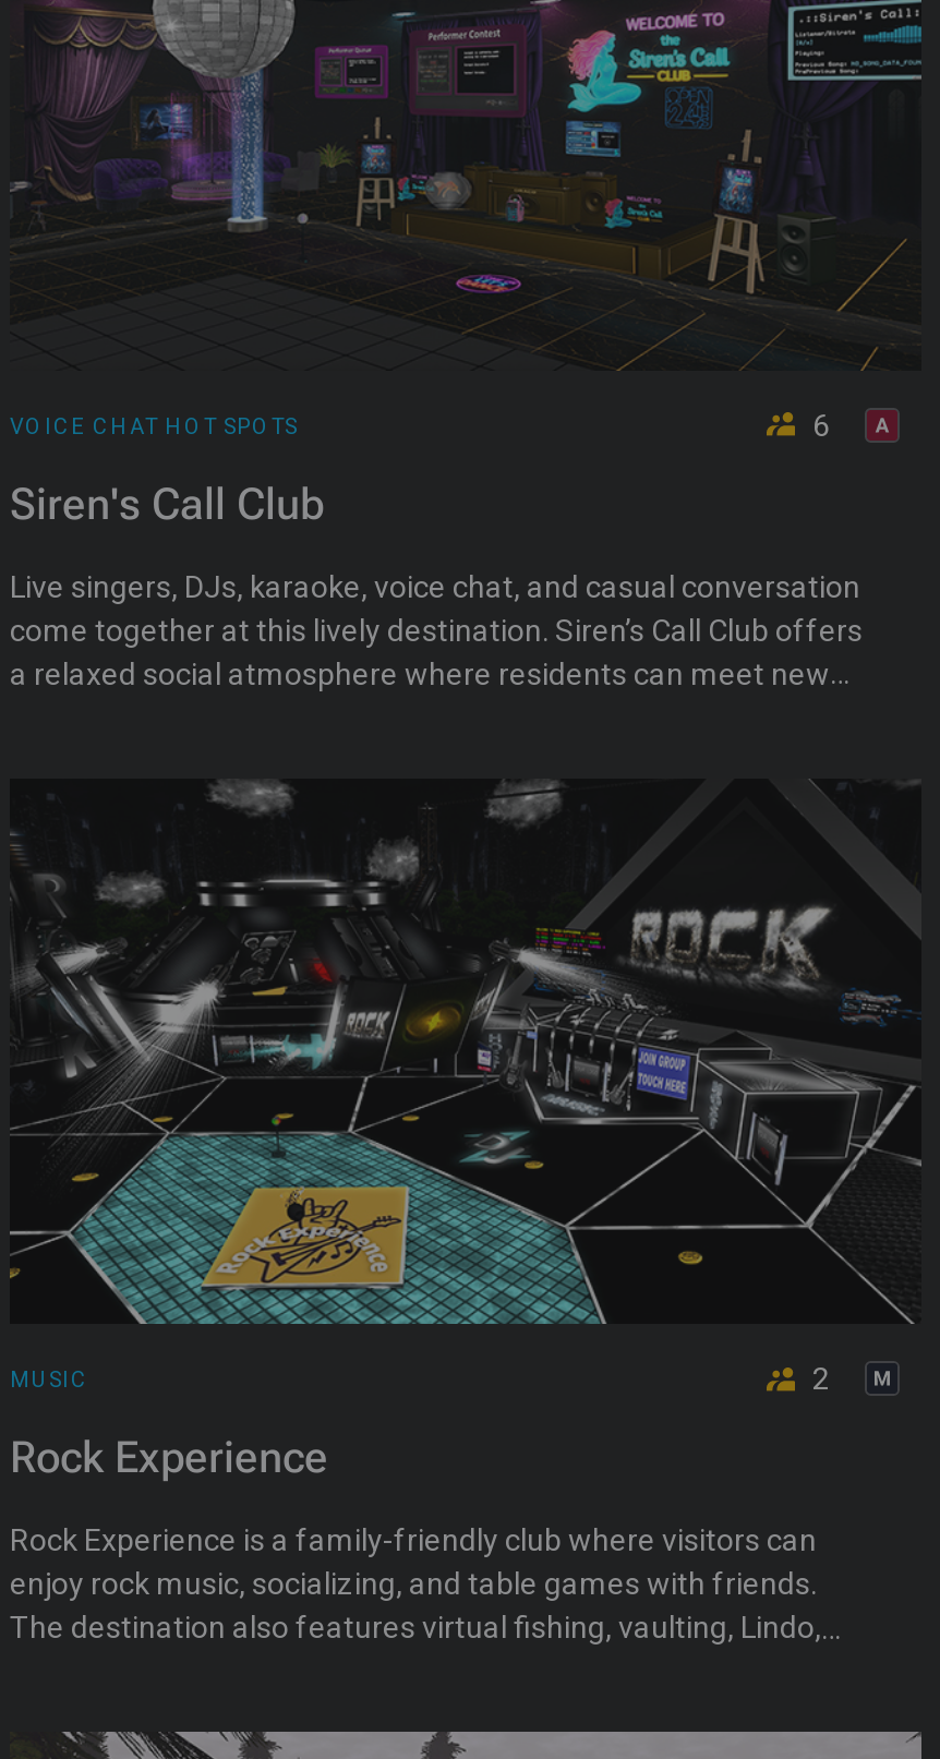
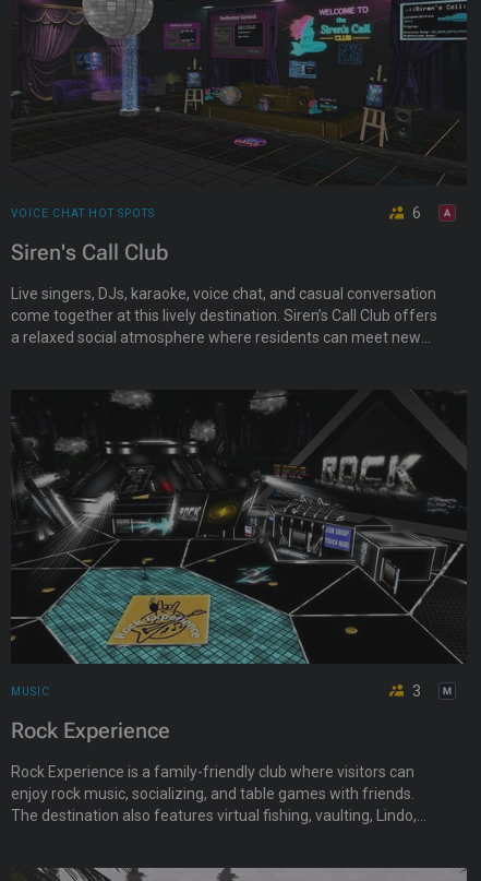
[812,1362,830,1397] 2 -> [412,682,421,699] 3

